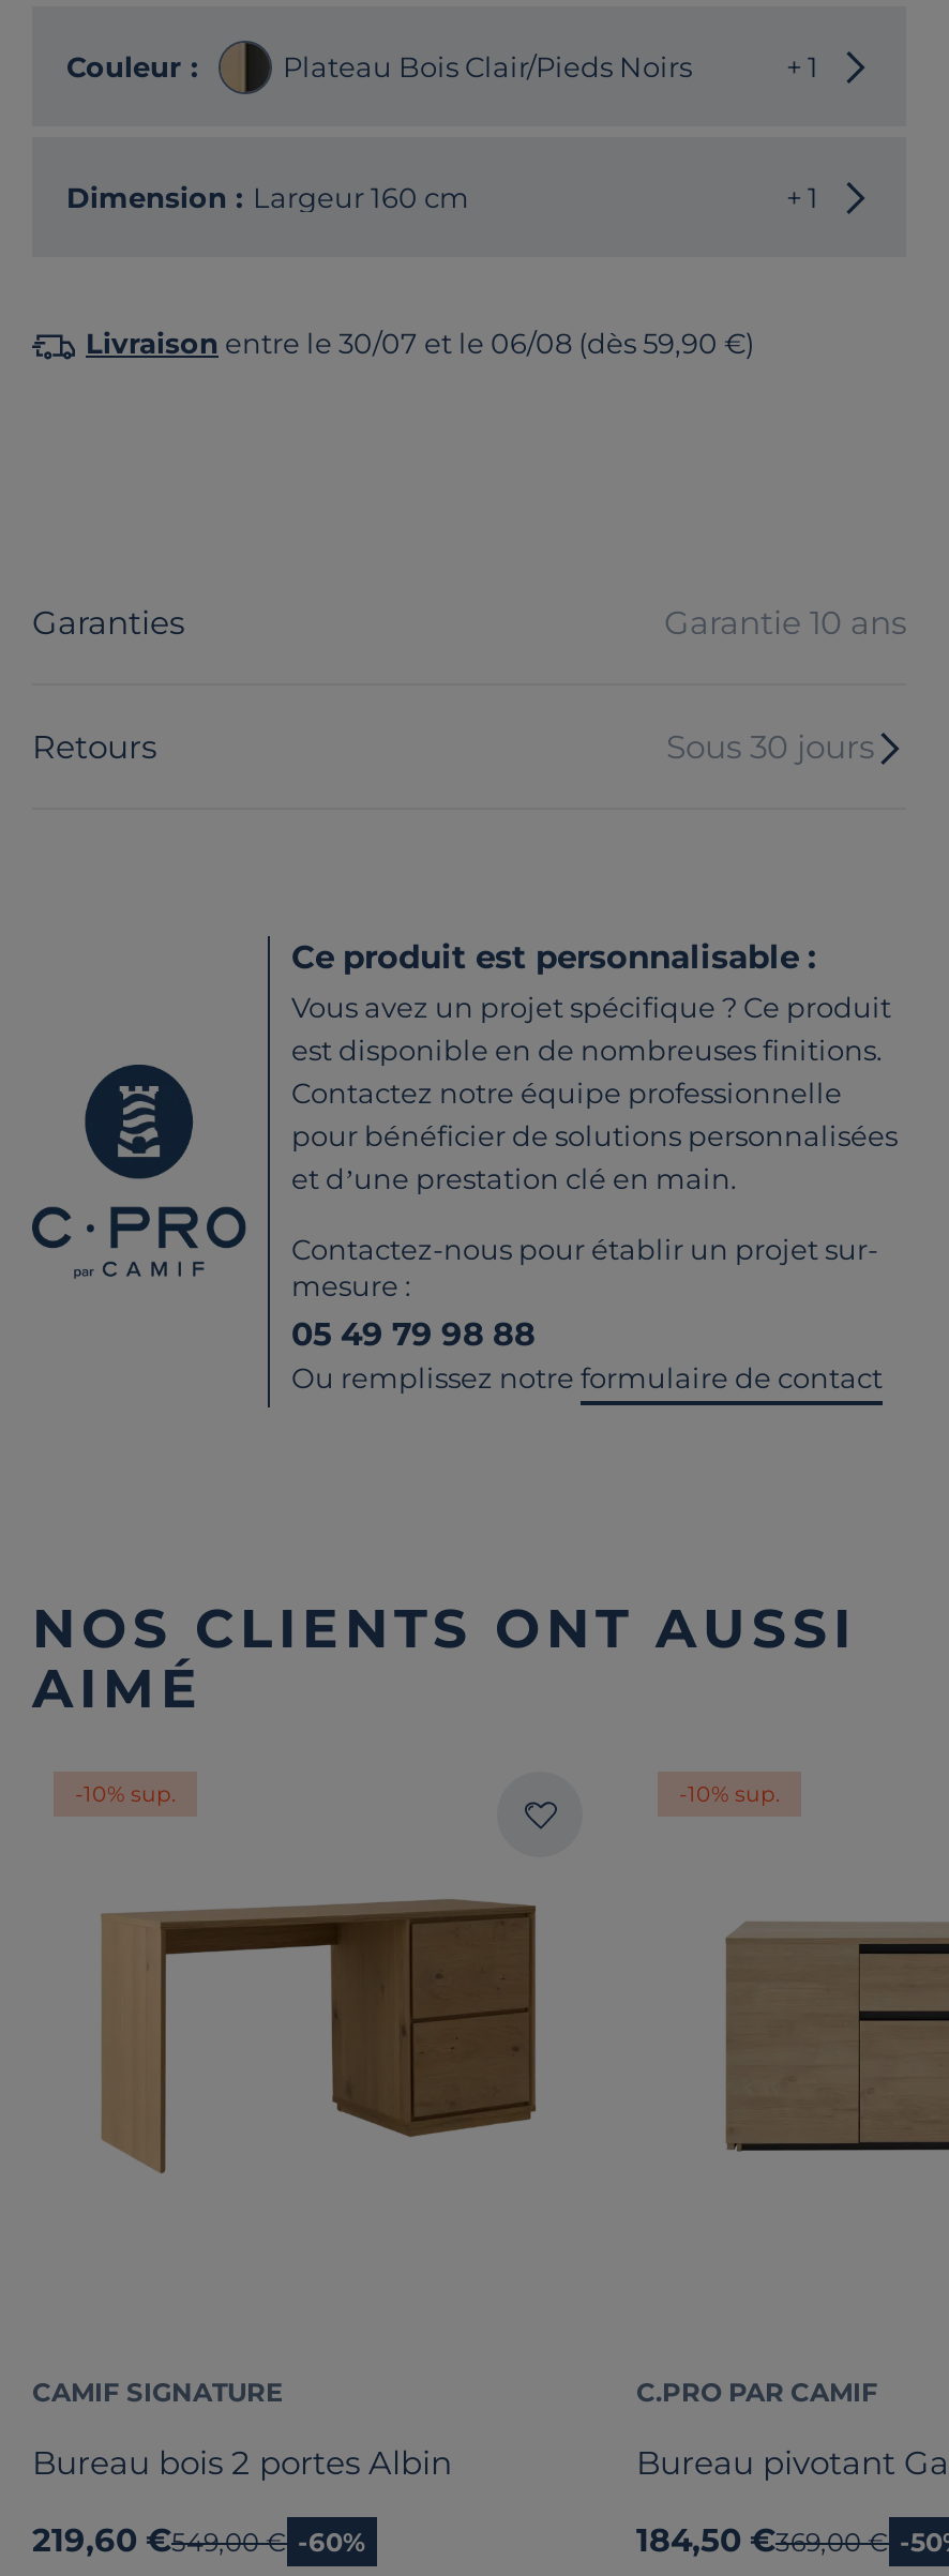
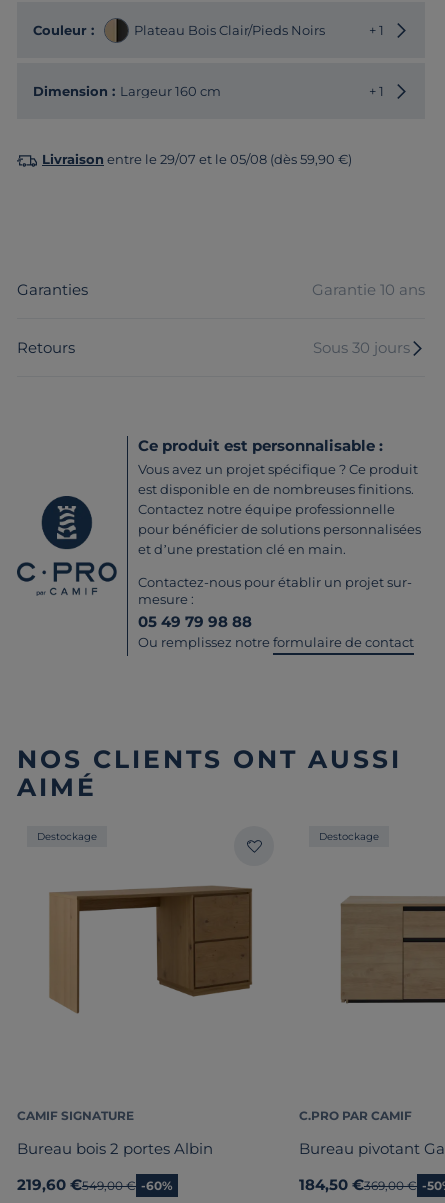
[86,326,754,360] Livraison entre le 30/07 et le 06/08 (dès 59,90 €) -> [42,151,352,167] Livraison entre le 29/07 et le 05/08 (dès 59,90 €)
[75,1781,176,1808] -10% sup. -> [37,830,97,843] Destockage
[679,1781,780,1808] -10% sup. -> [319,830,379,843] Destockage

